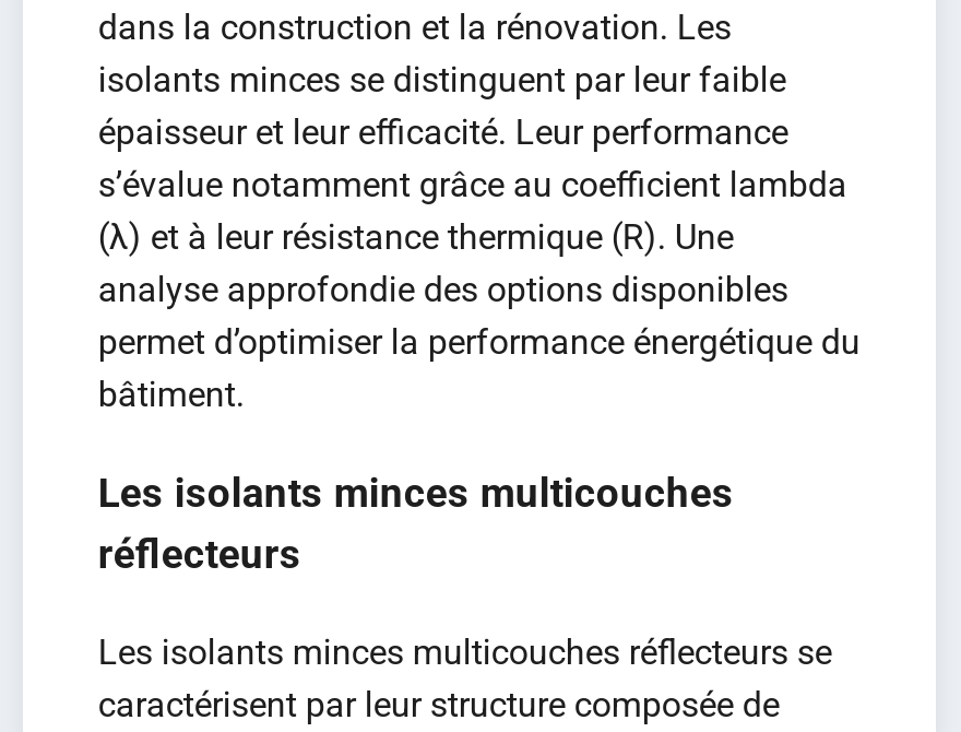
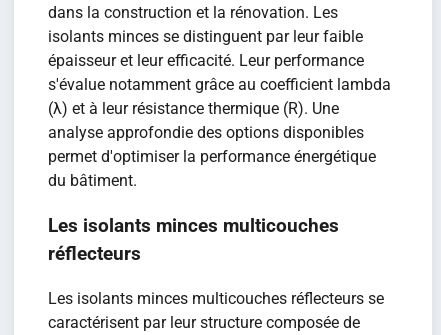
[98,164,847,206] s’évalue notamment grâce au coefficient lambda -> [48,75,391,94] s'évalue notamment grâce au coefficient lambda
[98,321,860,415] permet d’optimiser la performance énergétique du | bâtiment. -> [48,147,376,190] permet d'optimiser la performance énergétique | du bâtiment.

